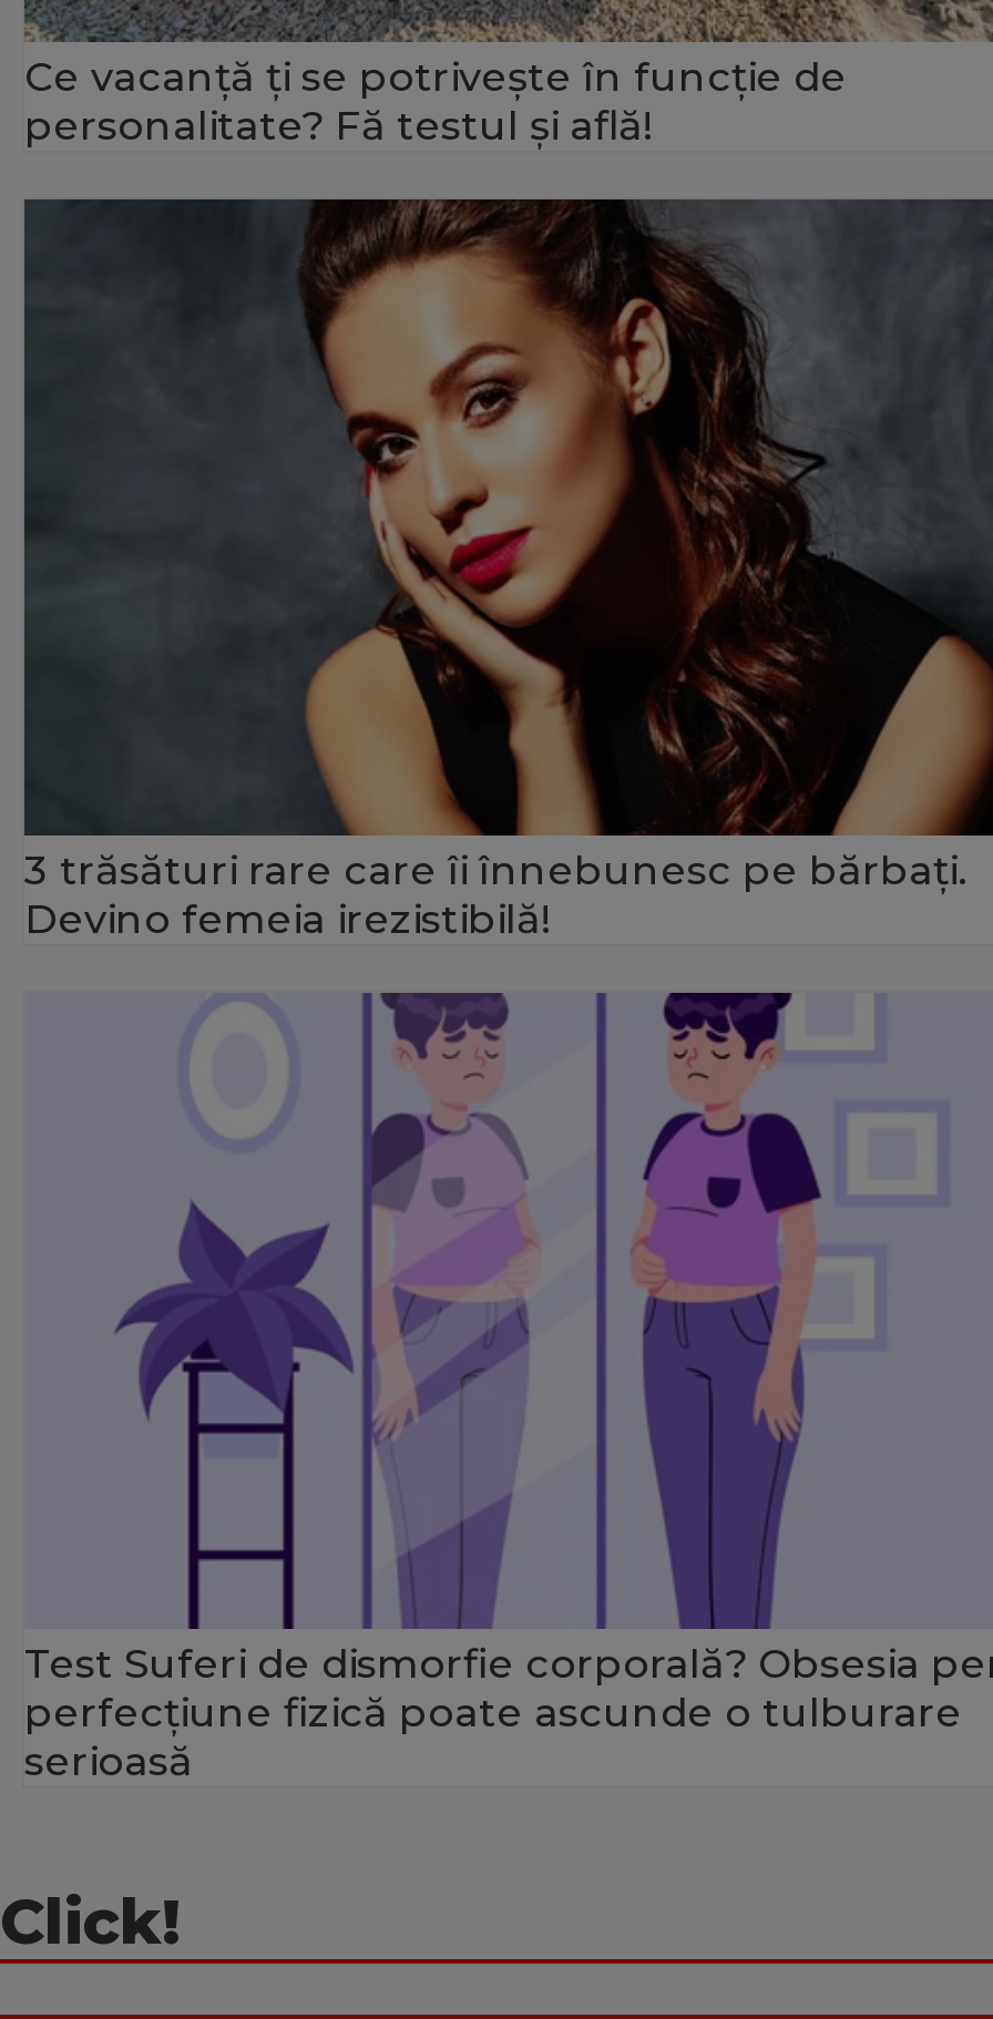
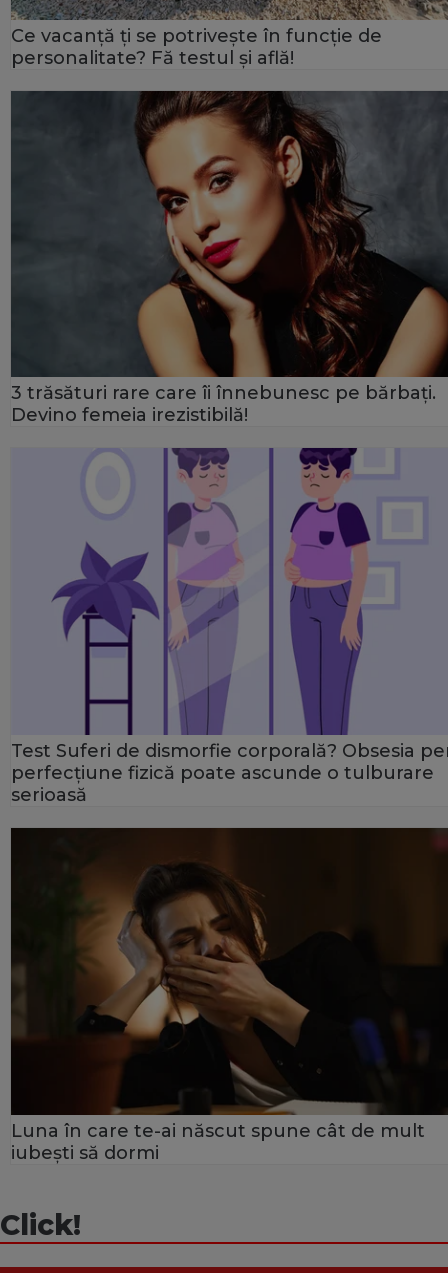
none -> [10,827,445,1164] [image] | Luna în care te-ai născut spune cât de mult | iubești să dormi

